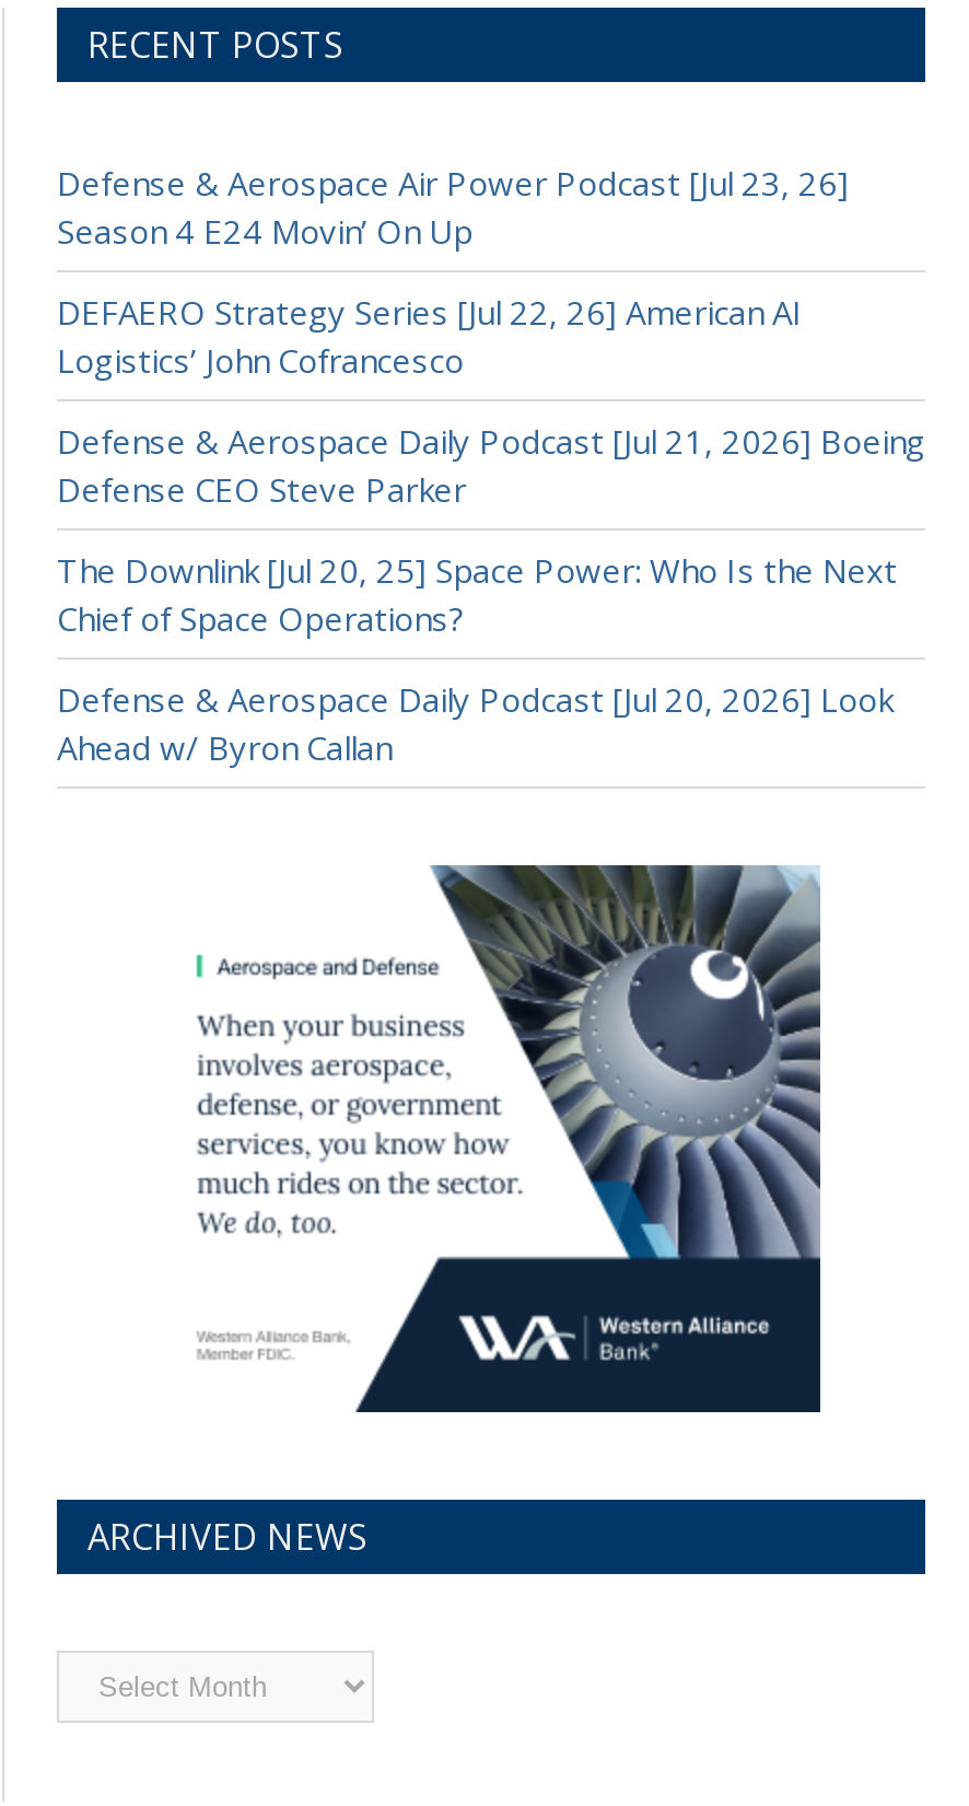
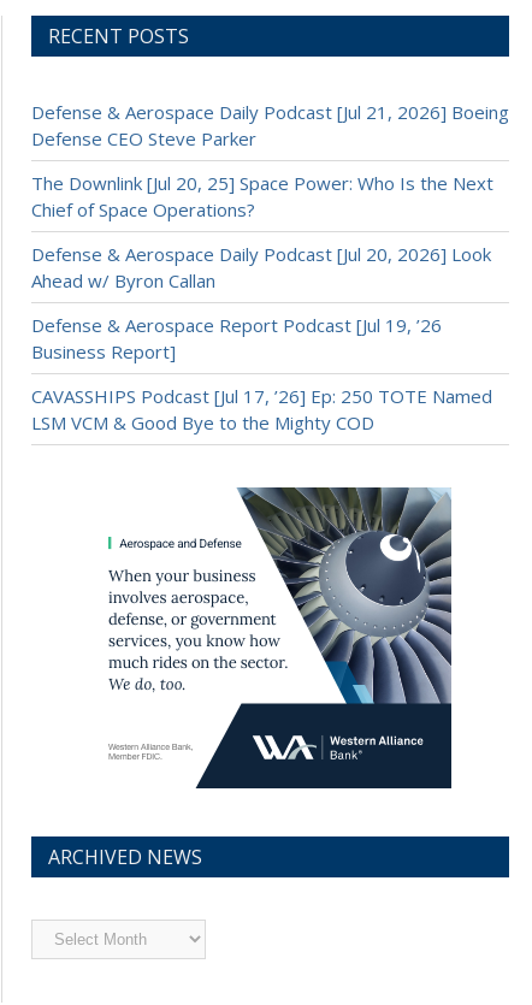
[57,162,849,383] Defense & Aerospace Air Power Podcast [Jul 23, 26] | Season 4 E24 Movin’ On Up | DEFAERO Strategy Series [Jul 22, 26] American AI | Logistics’ John Cofrancesco -> none
moved [57,420,925,770] -> [31,100,509,293]: Defense & Aerospace Daily Podcast [Jul 21, 2026] Boeing | Defense CEO Steve Parker | The Downlink [Jul 20, 25] Space Power: Who Is the Next | Chief of Space Operations? | Defense & Aerospace Daily Podcast [Jul 20, 2026] Look | Ahead w/ Byron Callan
none -> [31,313,492,435] Defense & Aerospace Report Podcast [Jul 19, ’26 | Business Report] | CAVASSHIPS Podcast [Jul 17, ’26] Ep: 250 TOTE Named | LSM VCM & Good Bye to the Mighty COD

